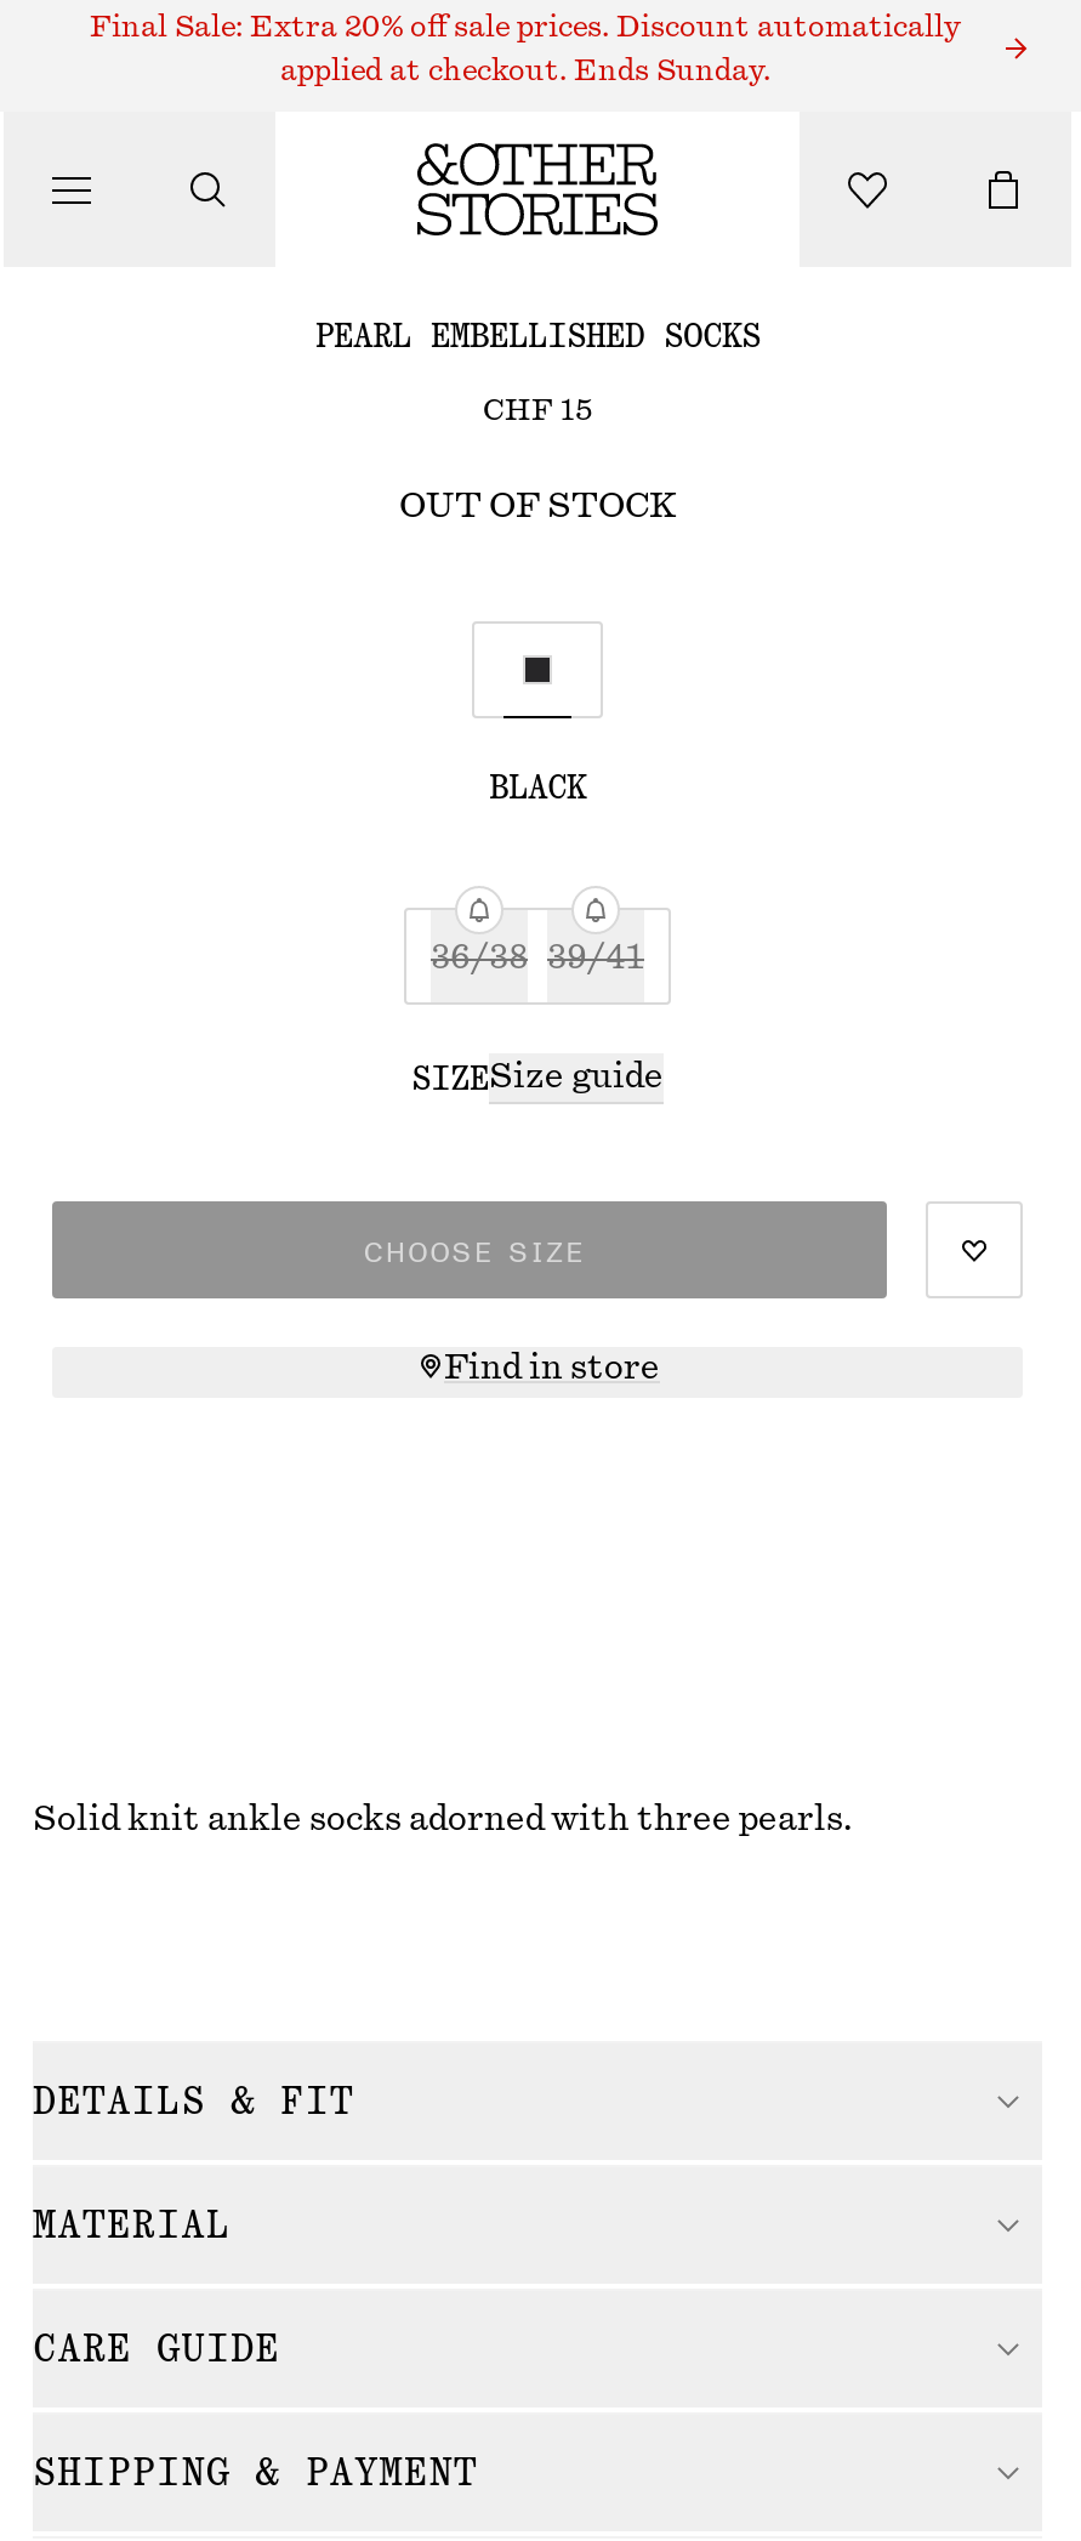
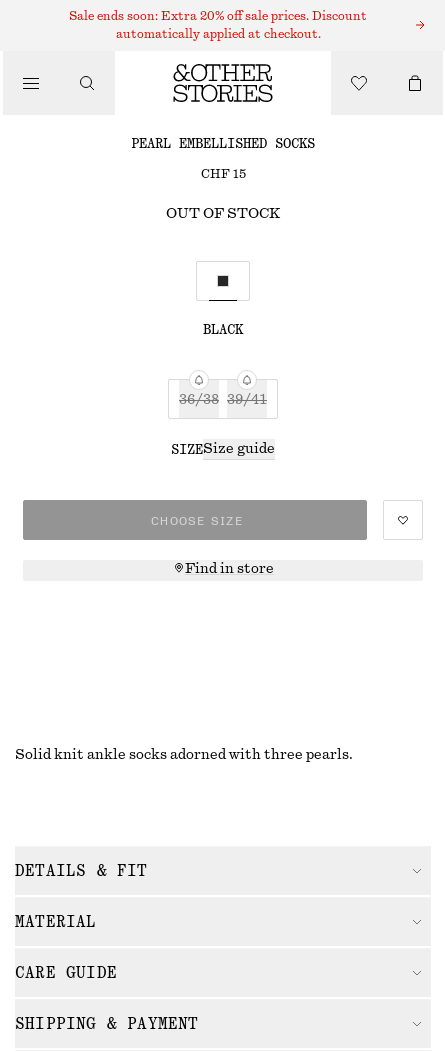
[90,12,961,41] Final Sale: Extra 20% off sale prices. Discount automatically -> [69,10,367,22] Sale ends soon: Extra 20% off sale prices. Discount
[280,56,770,85] applied at checkout. Ends Sunday. -> [115,28,320,40] automatically applied at checkout.

